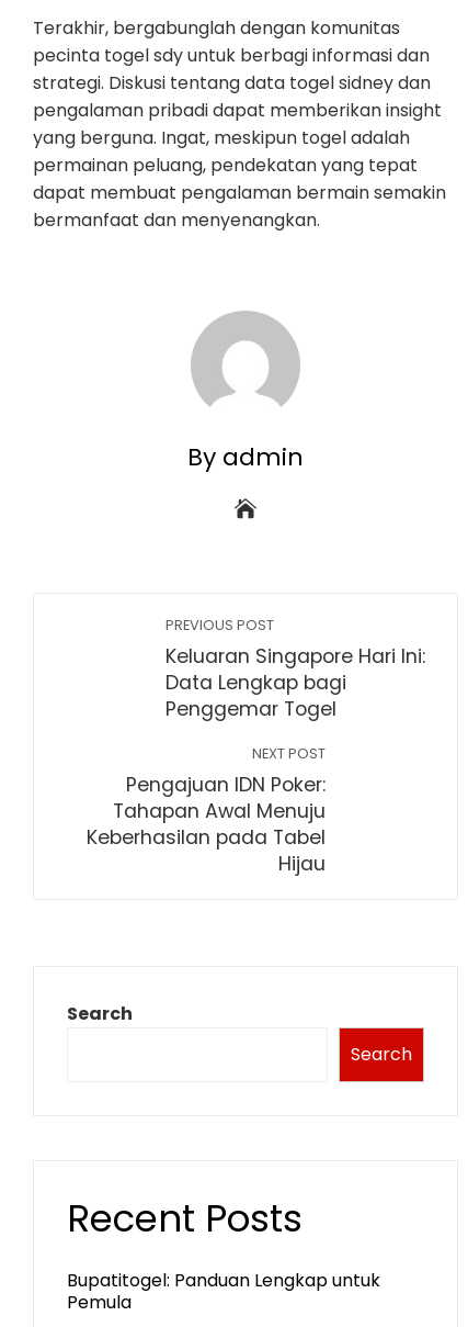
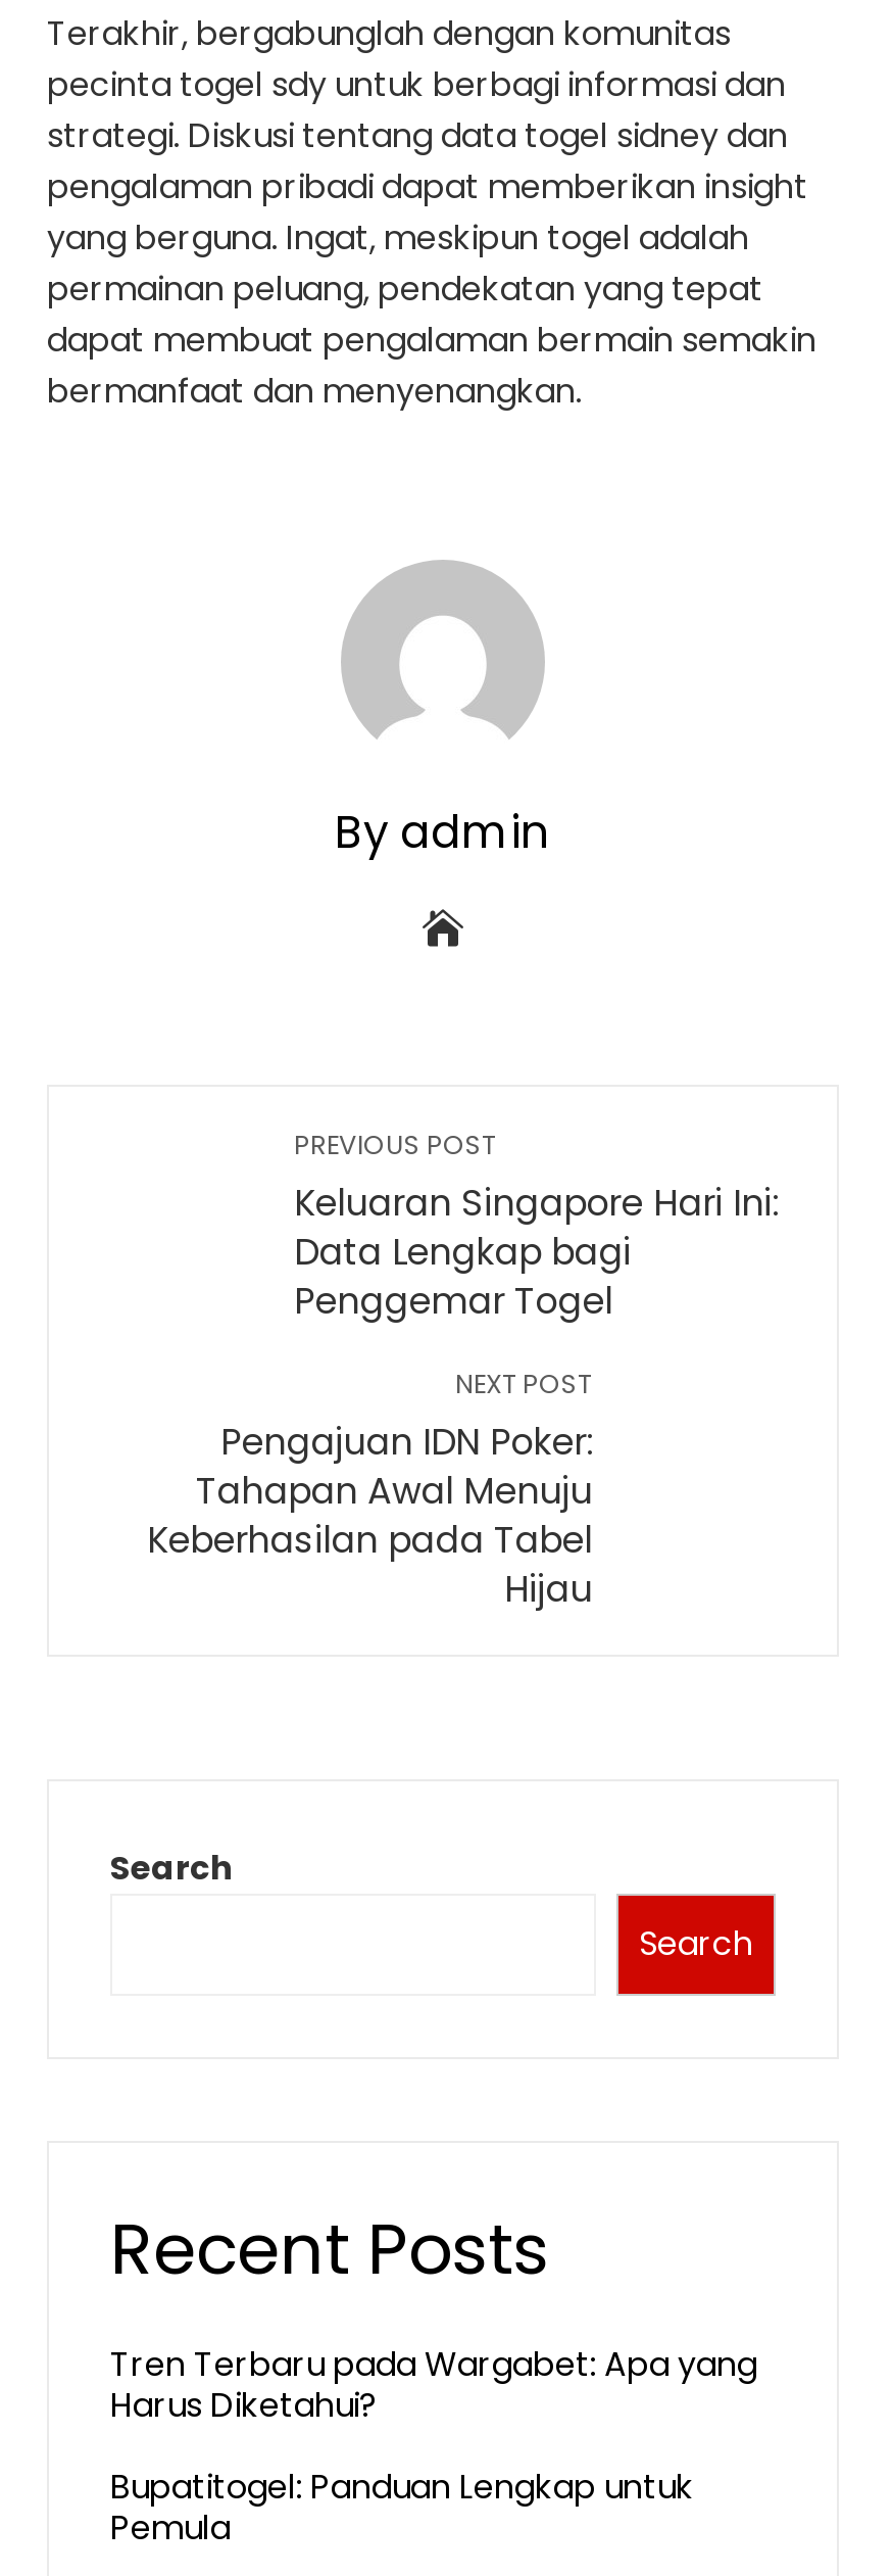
none -> [110,2341,757,2429] Tren Terbaru pada Wargabet: Apa yang | Harus Diketahui?

